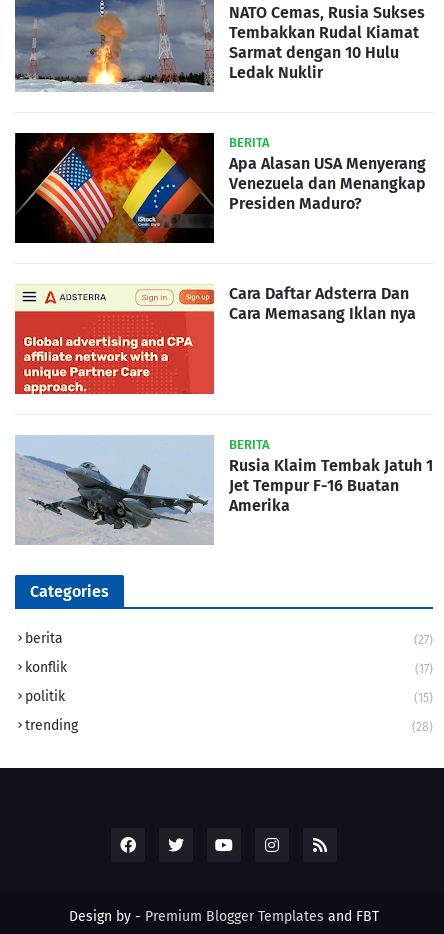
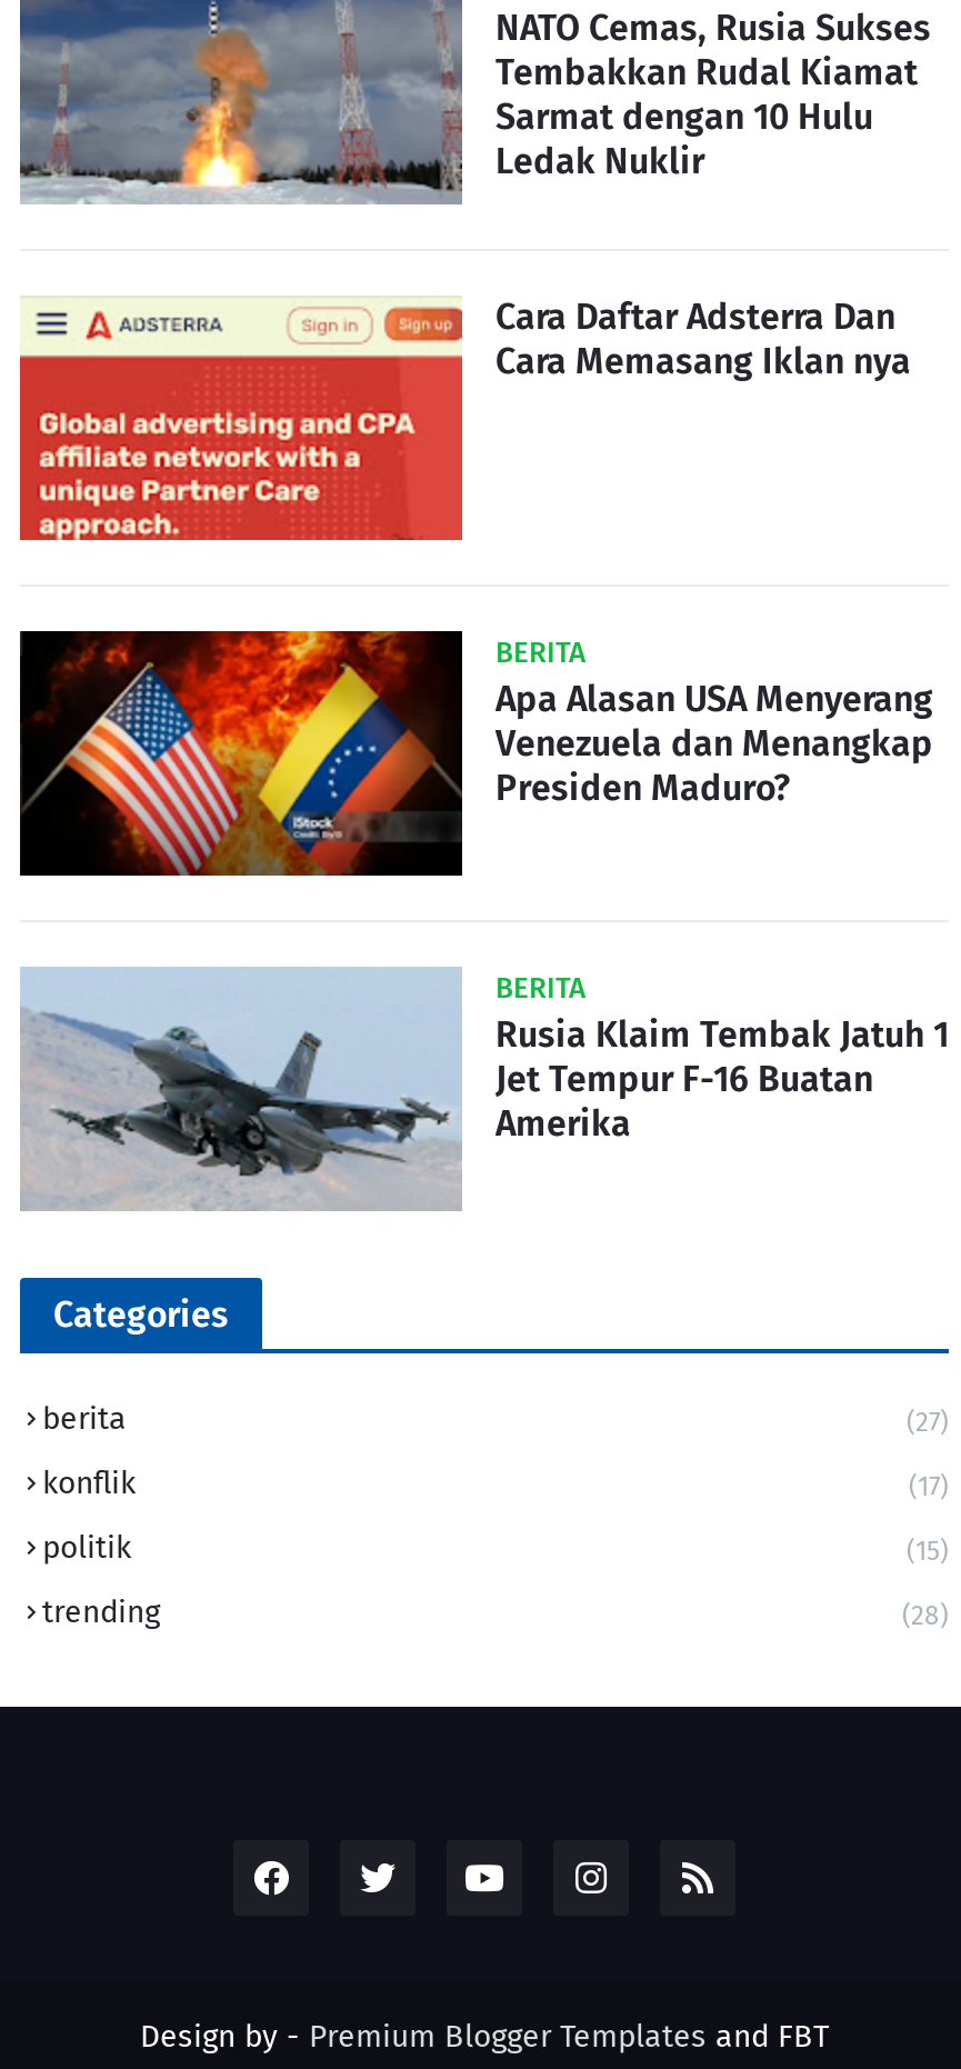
moved [17,131,426,245] -> [24,627,933,880]: [image] | BERITA | Apa Alasan USA Menyerang | Venezuela dan Menangkap | Presiden Maduro?
moved [14,283,416,395] -> [18,294,911,542]: [image] | Cara Daftar Adsterra Dan | Cara Memasang Iklan nya

